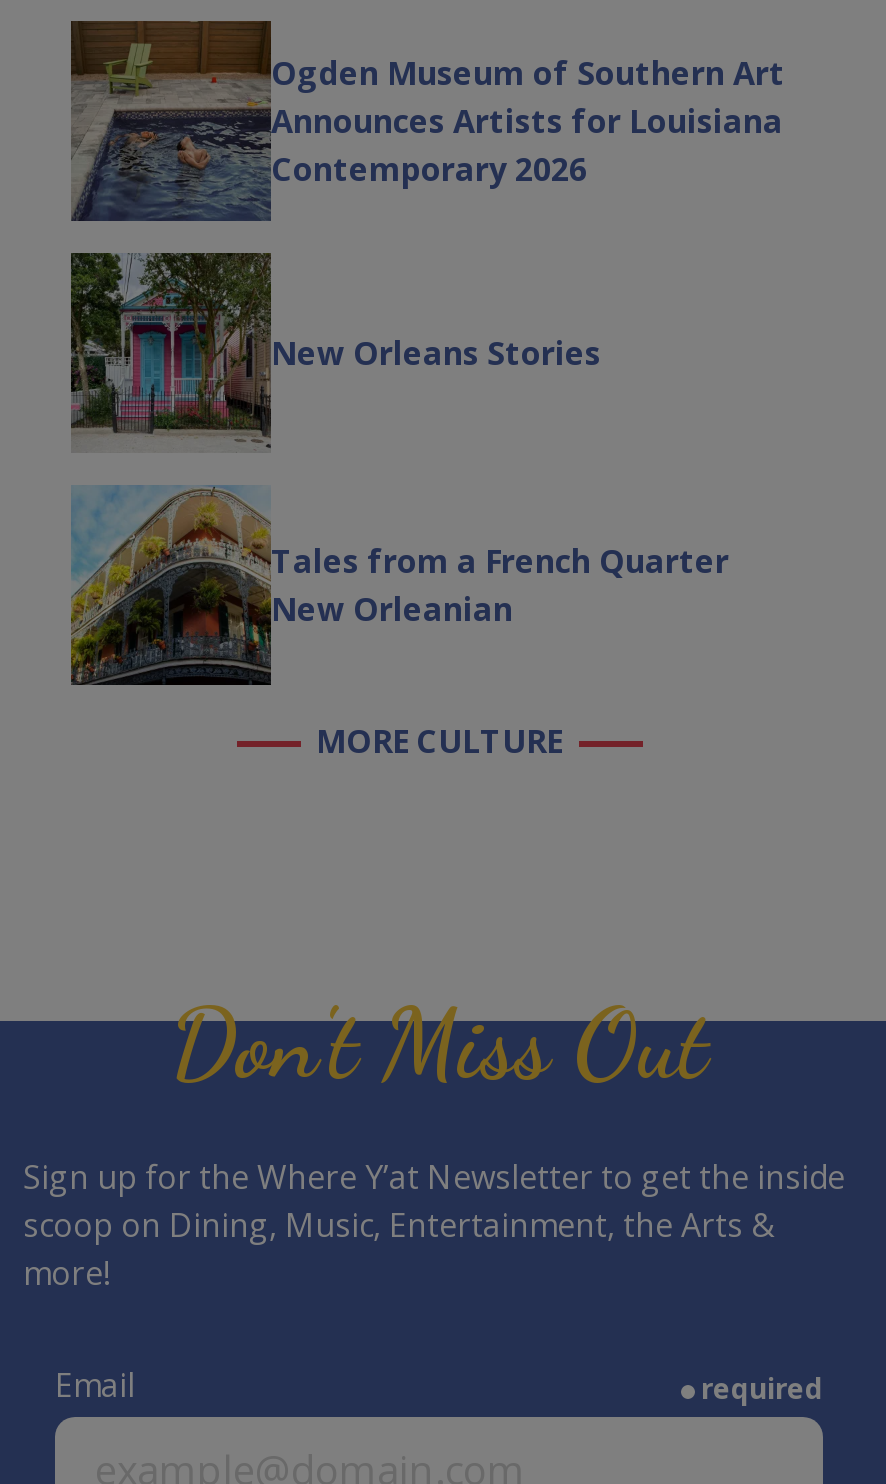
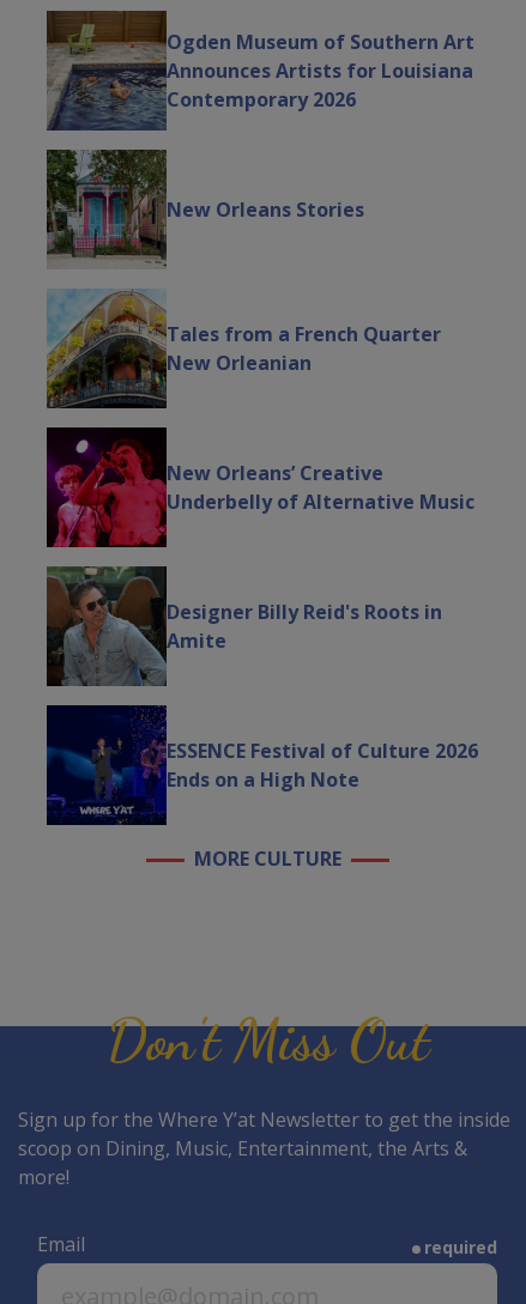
none -> [46,426,474,548] [image] | New Orleans’ Creative | Underbelly of Alternative Music
none -> [46,565,442,687] [image] | Designer Billy Reid's Roots in | Amite
none -> [46,704,478,826] [image] | ESSENCE Festival of Culture 2026 | Ends on a High Note

